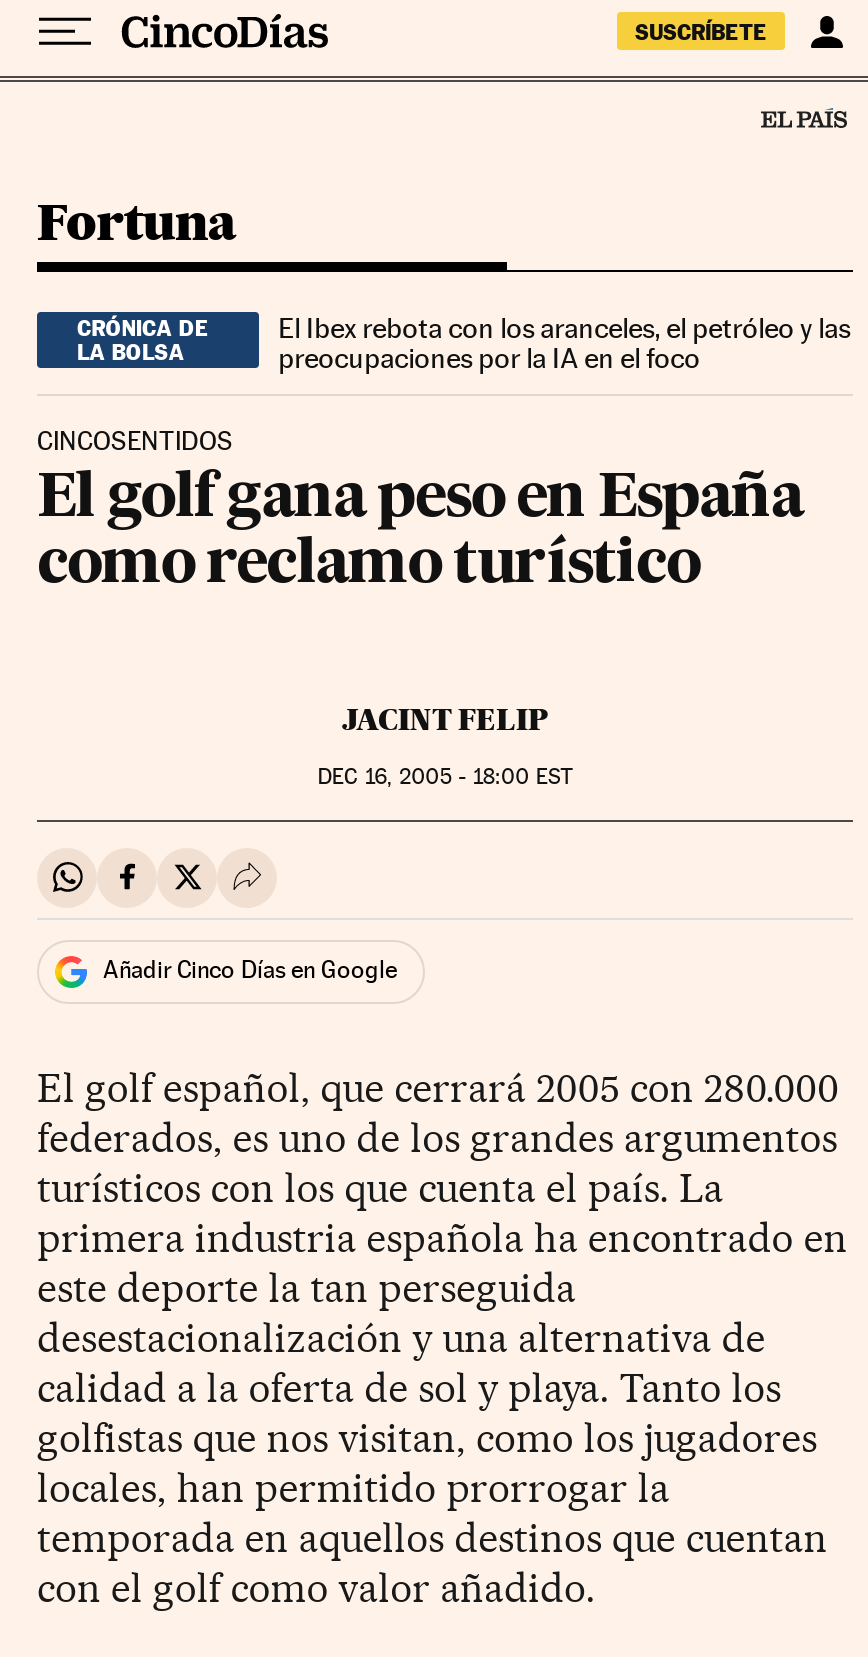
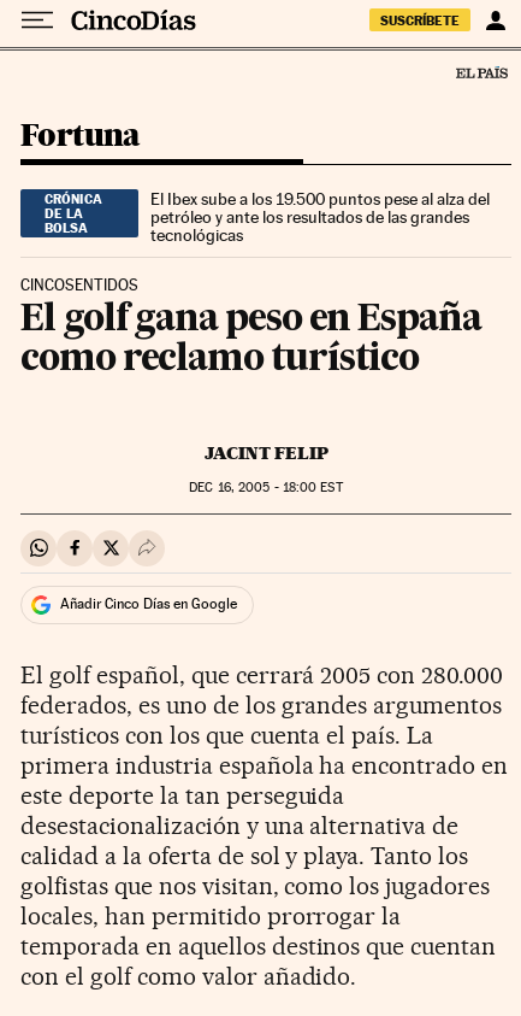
[278,311,850,373] El Ibex rebota con los aranceles, el petróleo y las | preocupaciones por la IA en el foco -> [151,189,490,244] El Ibex sube a los 19.500 puntos pese al alza del | petróleo y ante los resultados de las grandes | tecnológicas

